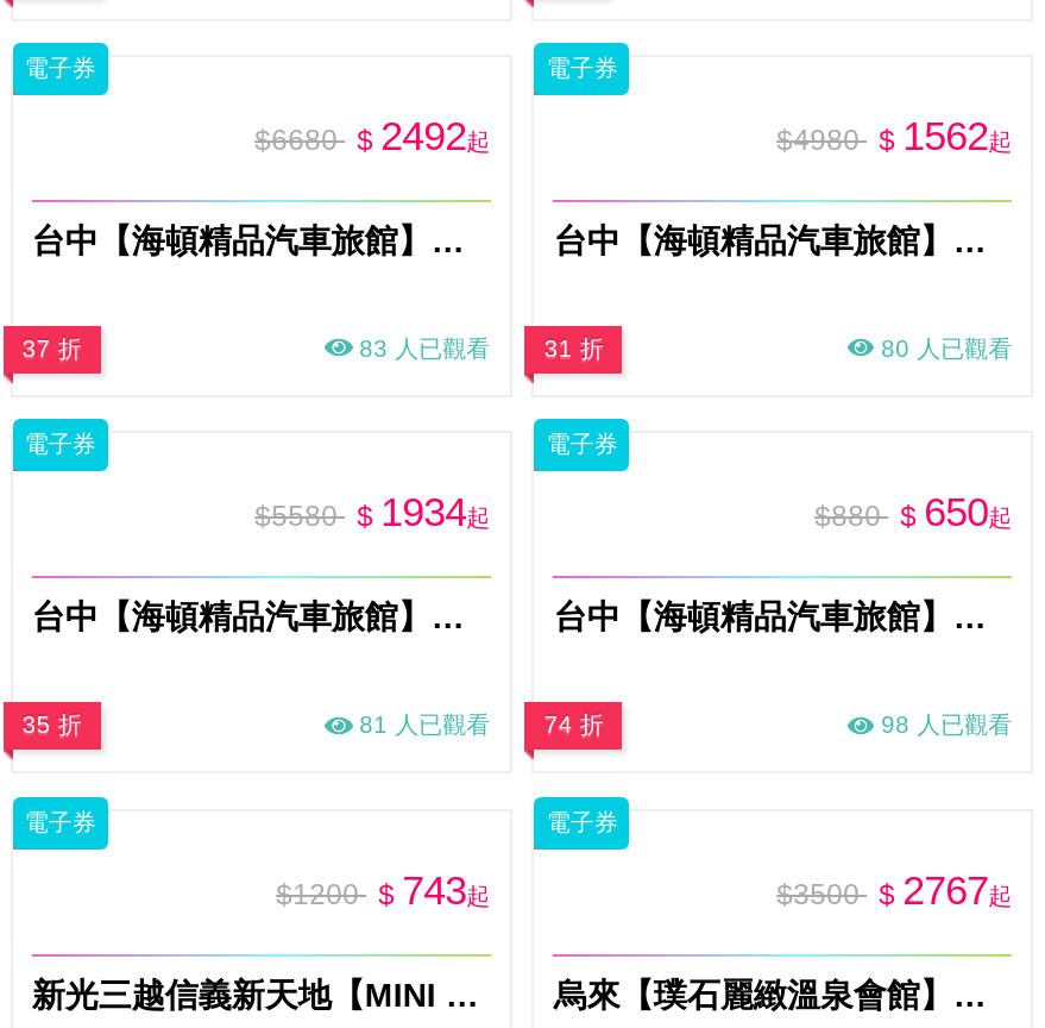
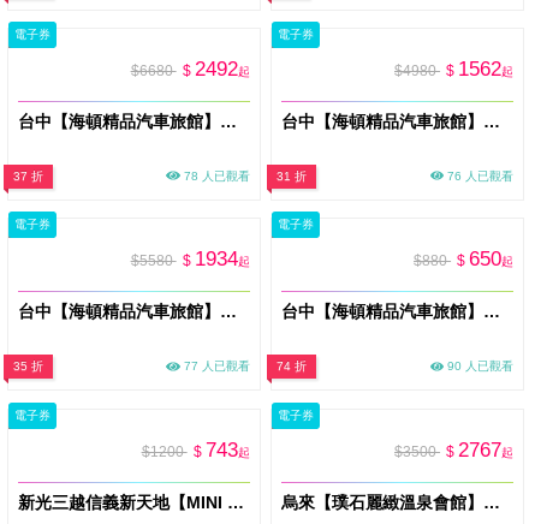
[352,335,490,361] 83 人已觀看 -> [180,169,250,183] 78 人已觀看
[874,335,1012,361] 80 人已觀看 -> [444,169,513,183] 76 人已觀看
[352,712,490,738] 81 人已觀看 -> [180,360,250,373] 77 人已觀看
[874,712,1012,738] 98 人已觀看 -> [444,360,513,373] 90 人已觀看

